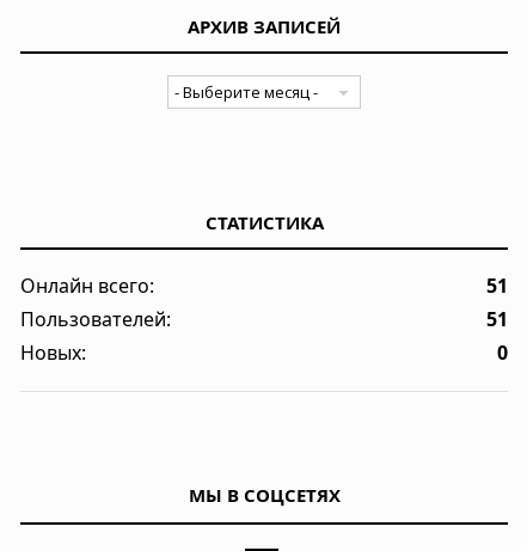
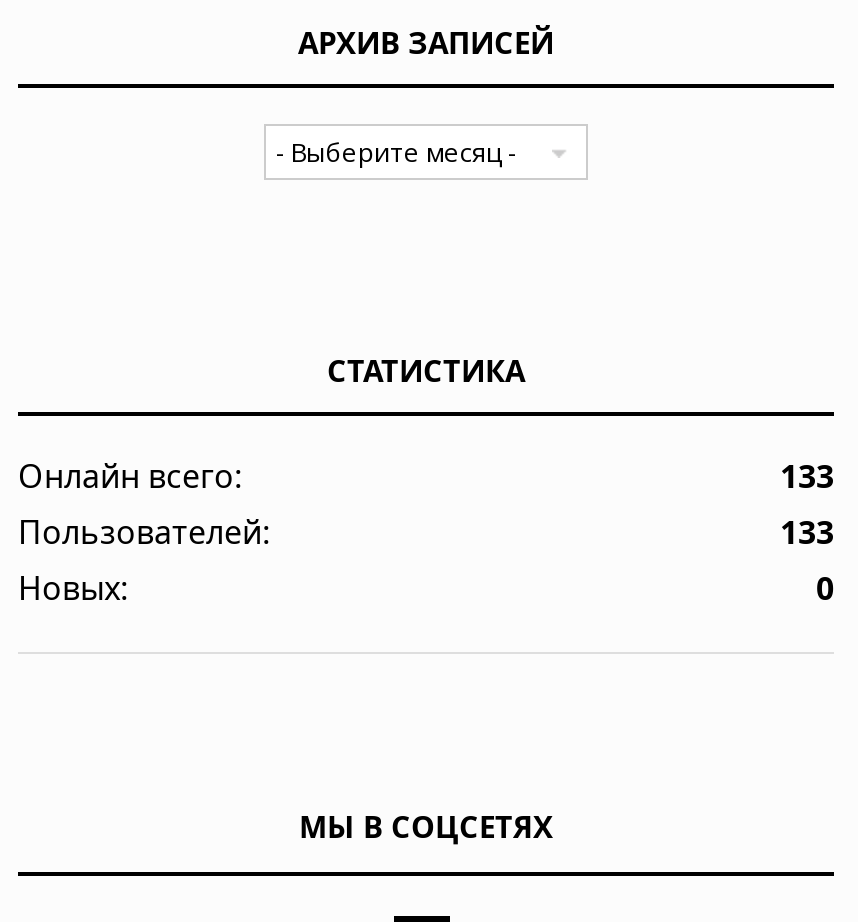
[486,273,508,299] 51 -> [780,454,834,498] 133
[486,306,508,333] 51 -> [780,510,834,554] 133

